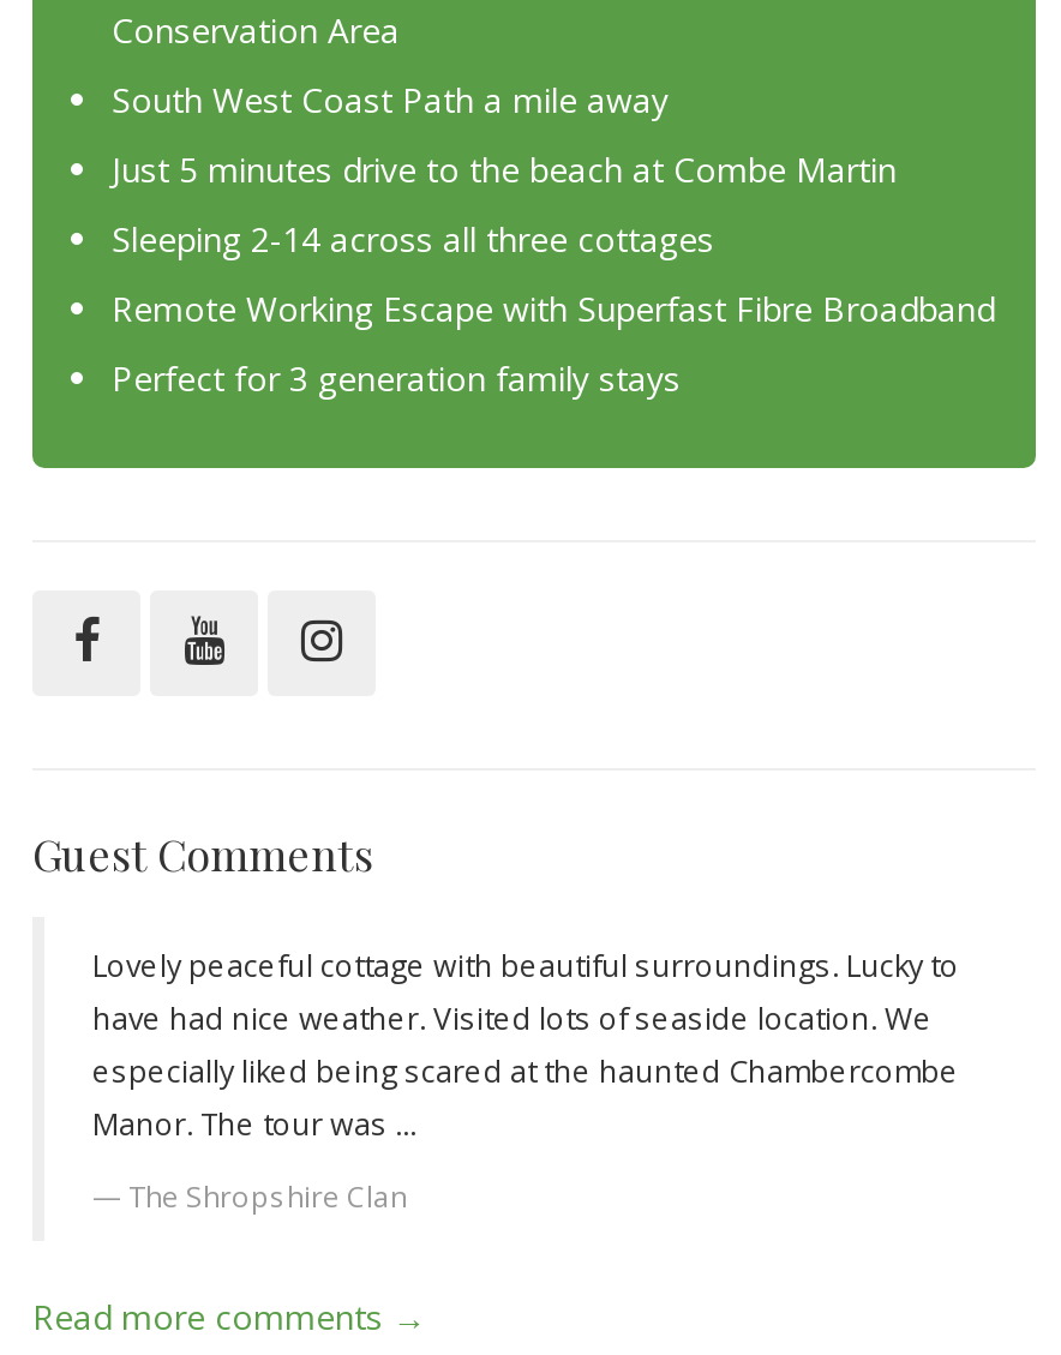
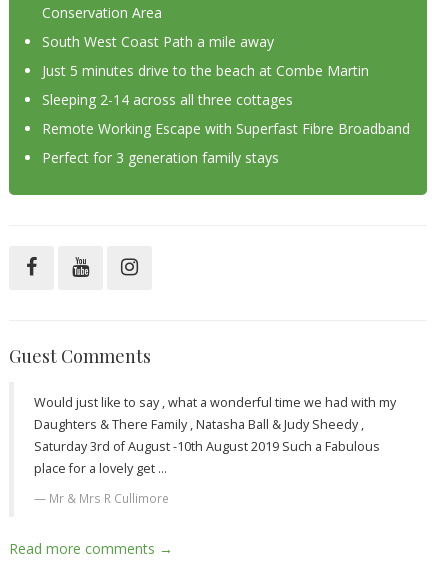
[92,947,959,1146] Lovely peaceful cottage with beautiful surroundings. Lucky to | have had nice weather. Visited lots of seaside location. We | especially liked being scared at the haunted Chambercombe | Manor. The tour was ... -> [34,394,396,477] Would just like to say , what a wonderful time we had with my | Daughters & There Family , Natasha Ball & Judy Sheedy , | Saturday 3rd of August -10th August 2019 Such a Fabulous | place for a lovely get ...
[128,1177,407,1218] The Shropshire Clan -> [49,490,169,507] Mr & Mrs R Cullimore

